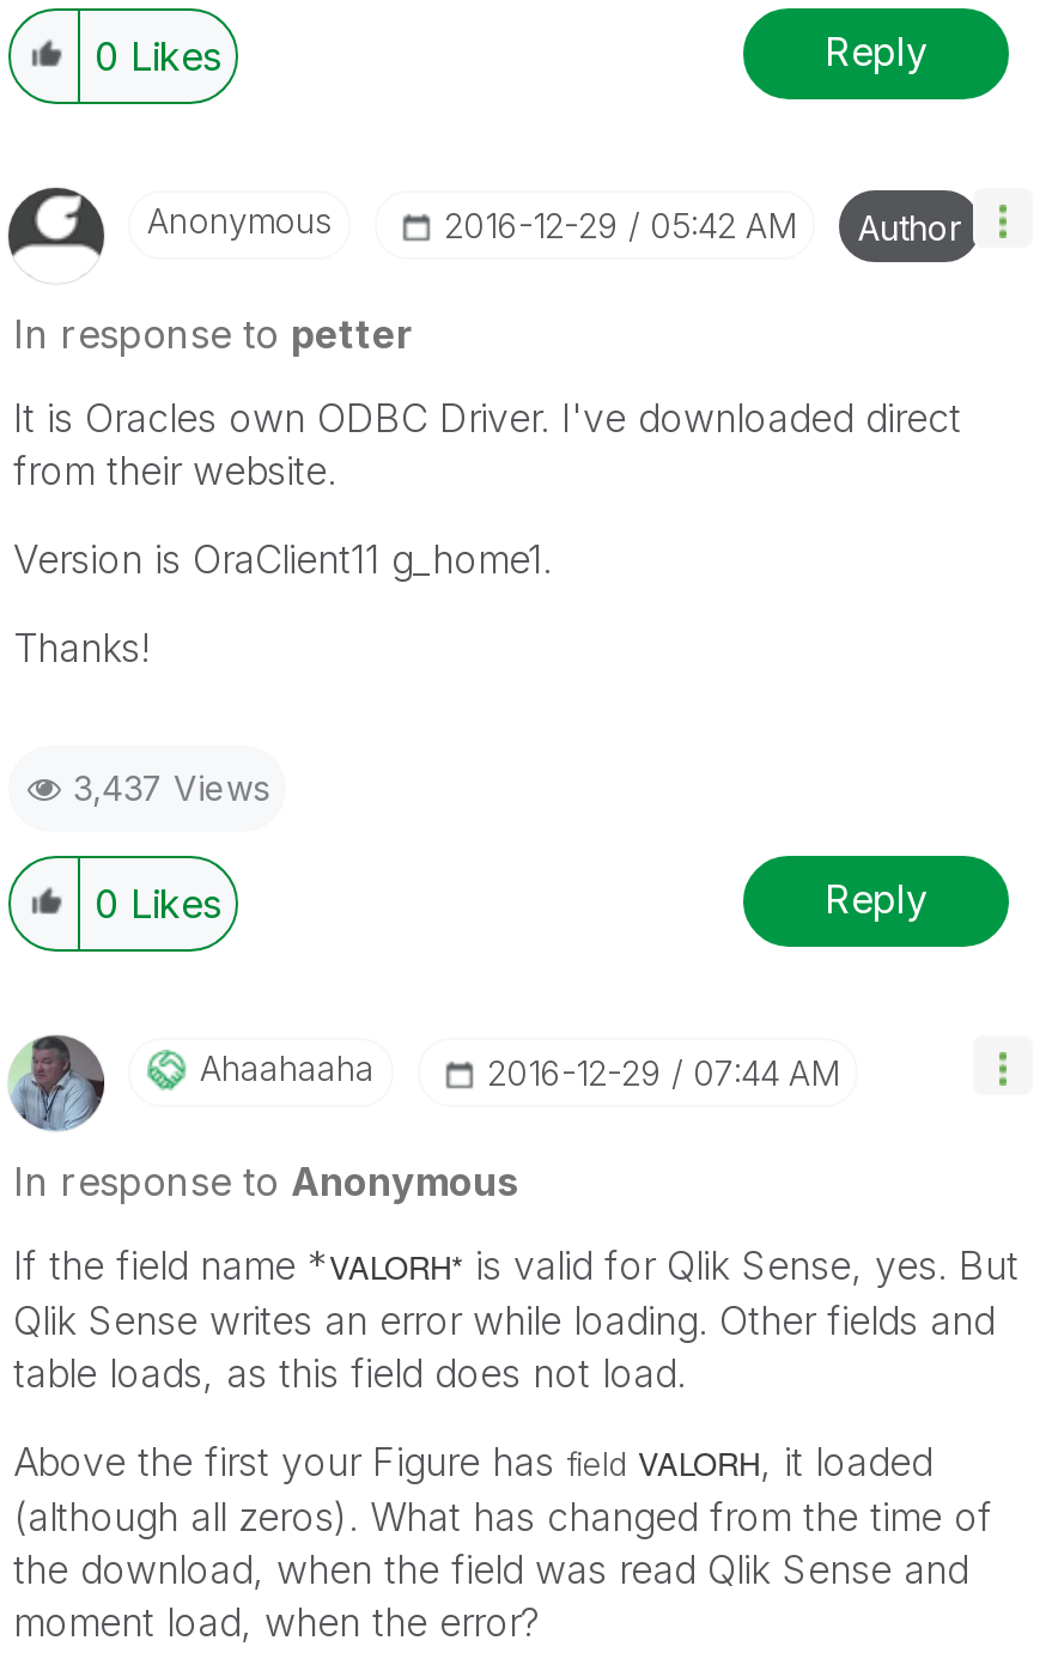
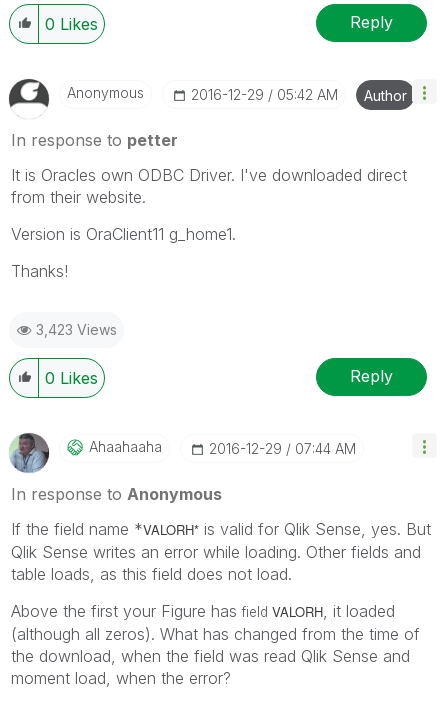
[73,766,269,807] 3,437 Views -> [36,320,117,337] 3,423 Views

